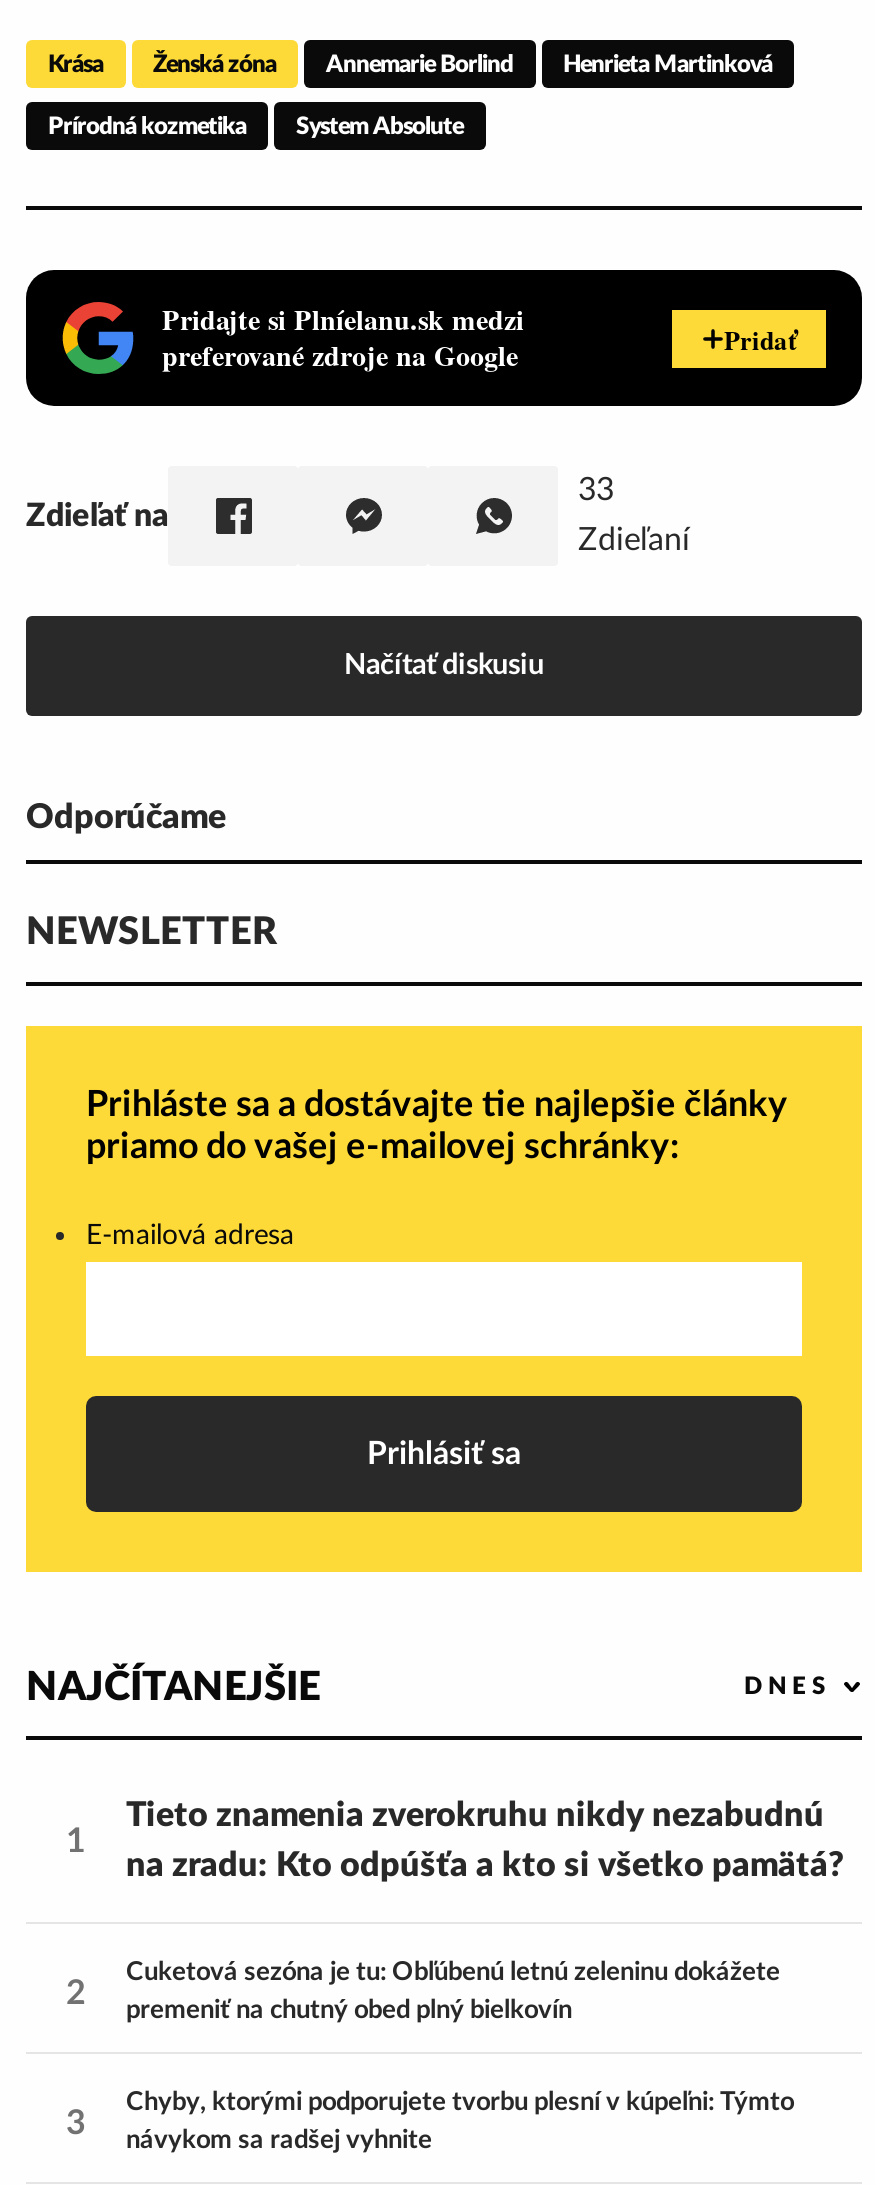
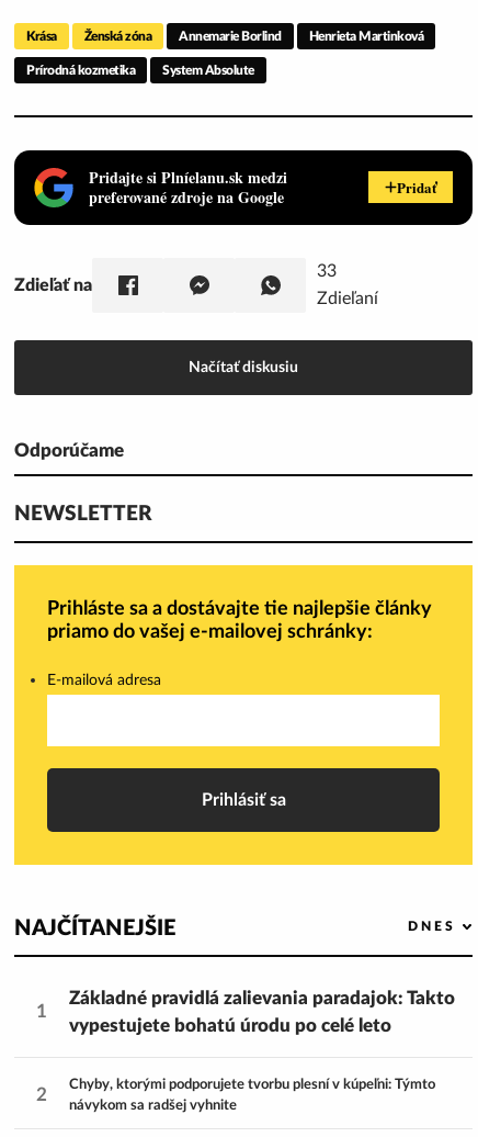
[126,1798,824,1832] Tieto znamenia zverokruhu nikdy nezabudnú -> [69,989,455,1007] Základné pravidlá zalievania paradajok: Takto
[126,1848,844,1882] na zradu: Kto odpúšťa a kto si všetko pamätá? -> [69,1016,391,1035] vypestujete bohatú úrodu po celé leto
[66,1960,780,2139] Cuketová sezóna je tu: Obľúbenú letnú zeleninu dokážete | premeniť na chutný obed plný bielkovín | 3 -> none

